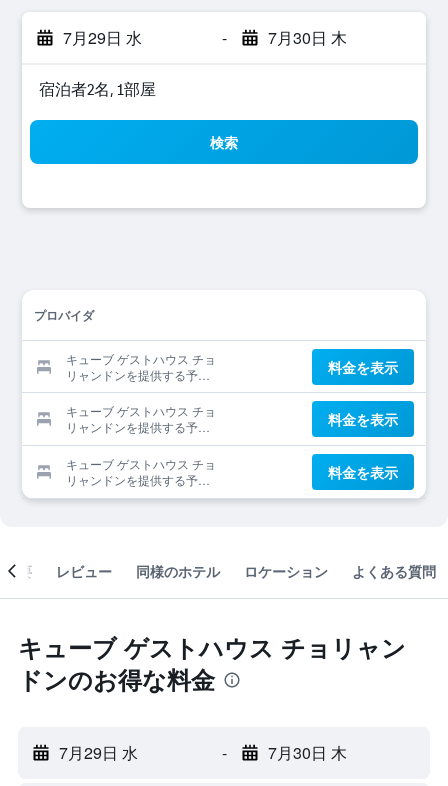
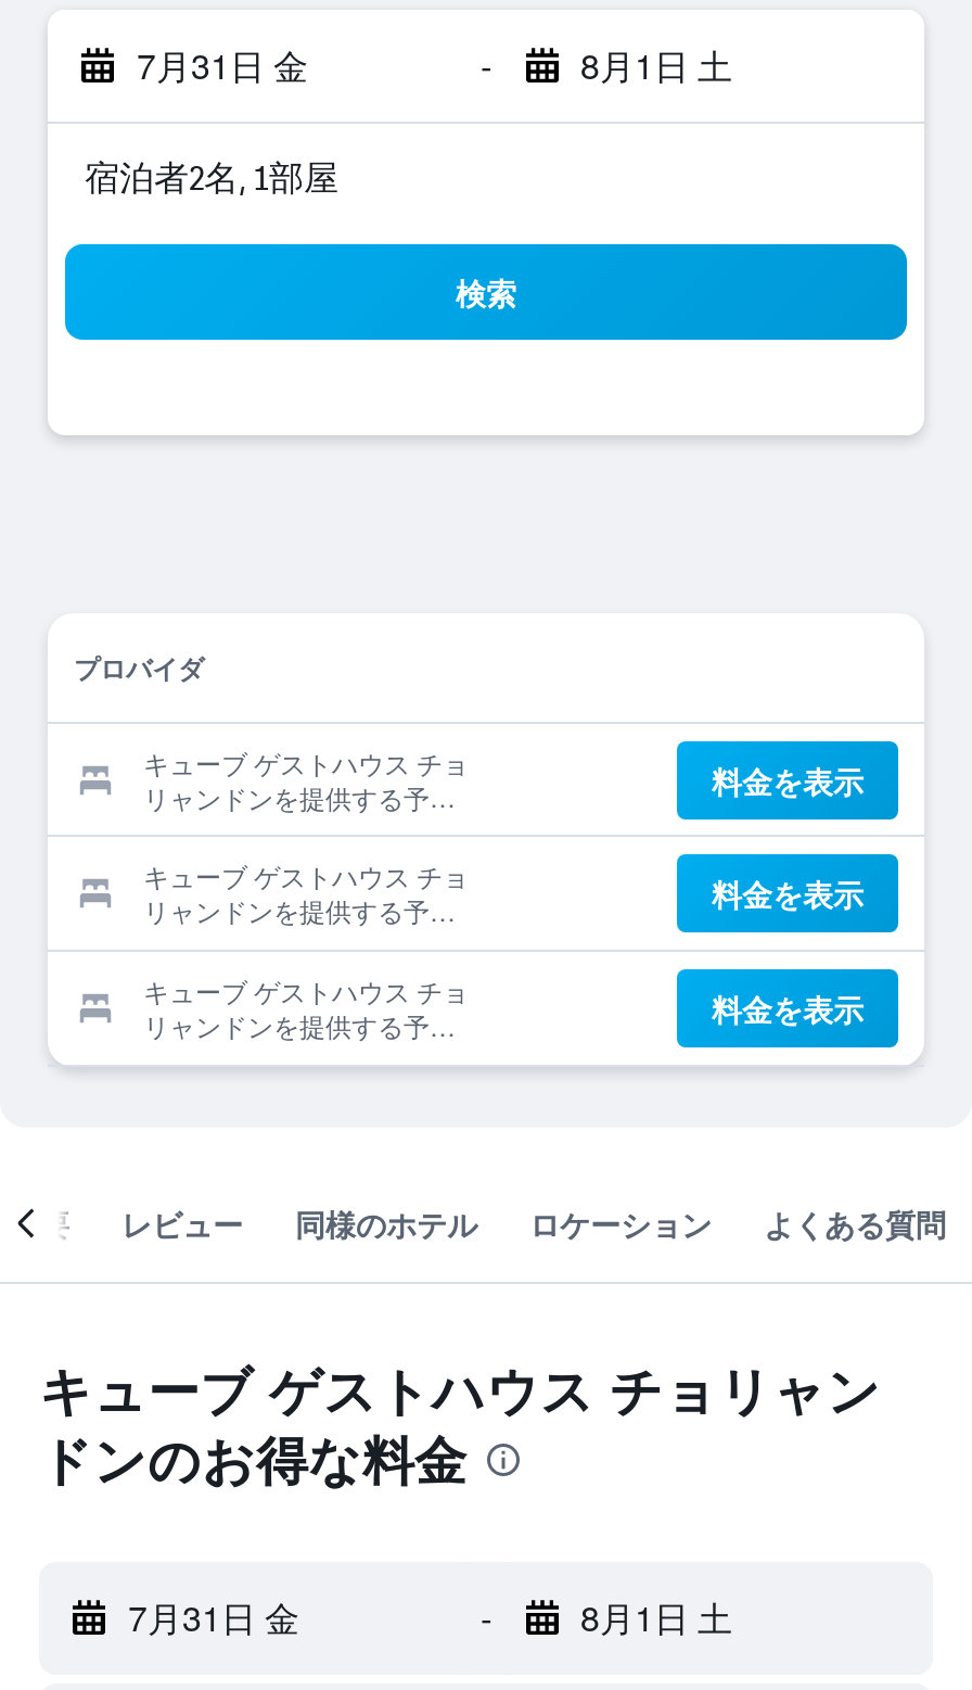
[63,26,142,49] 7月29日 水 -> [137,40,308,90] 7月31日 金
[267,26,346,49] 7月30日 木 -> [580,40,732,90] 8月1日 土
[59,741,138,764] 7月29日 水 -> [128,1592,299,1642] 7月31日 金
[267,741,346,764] 7月30日 木 -> [580,1592,732,1642] 8月1日 土

